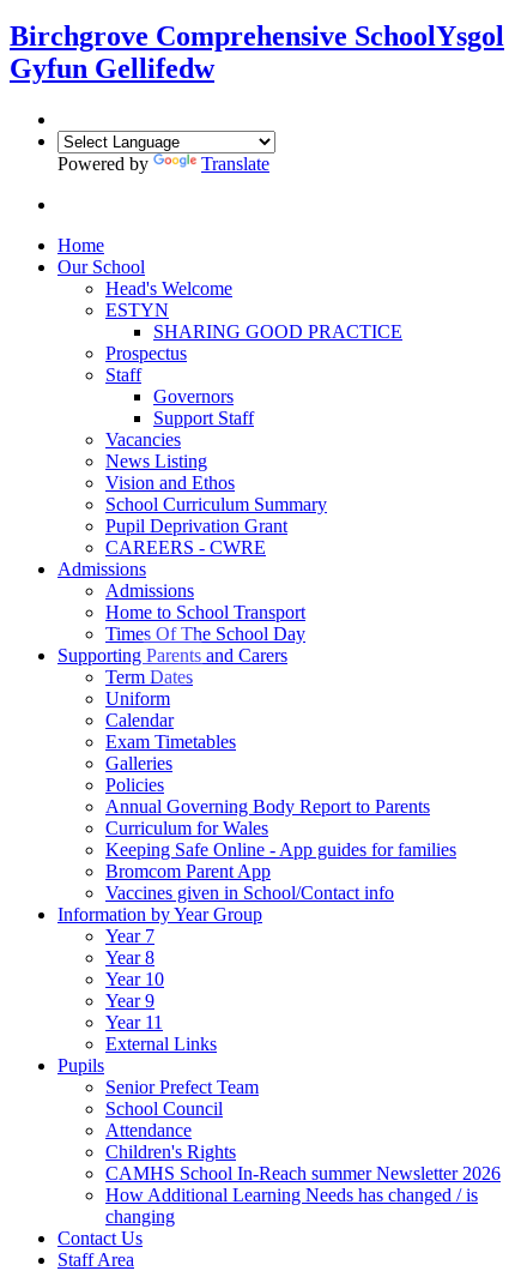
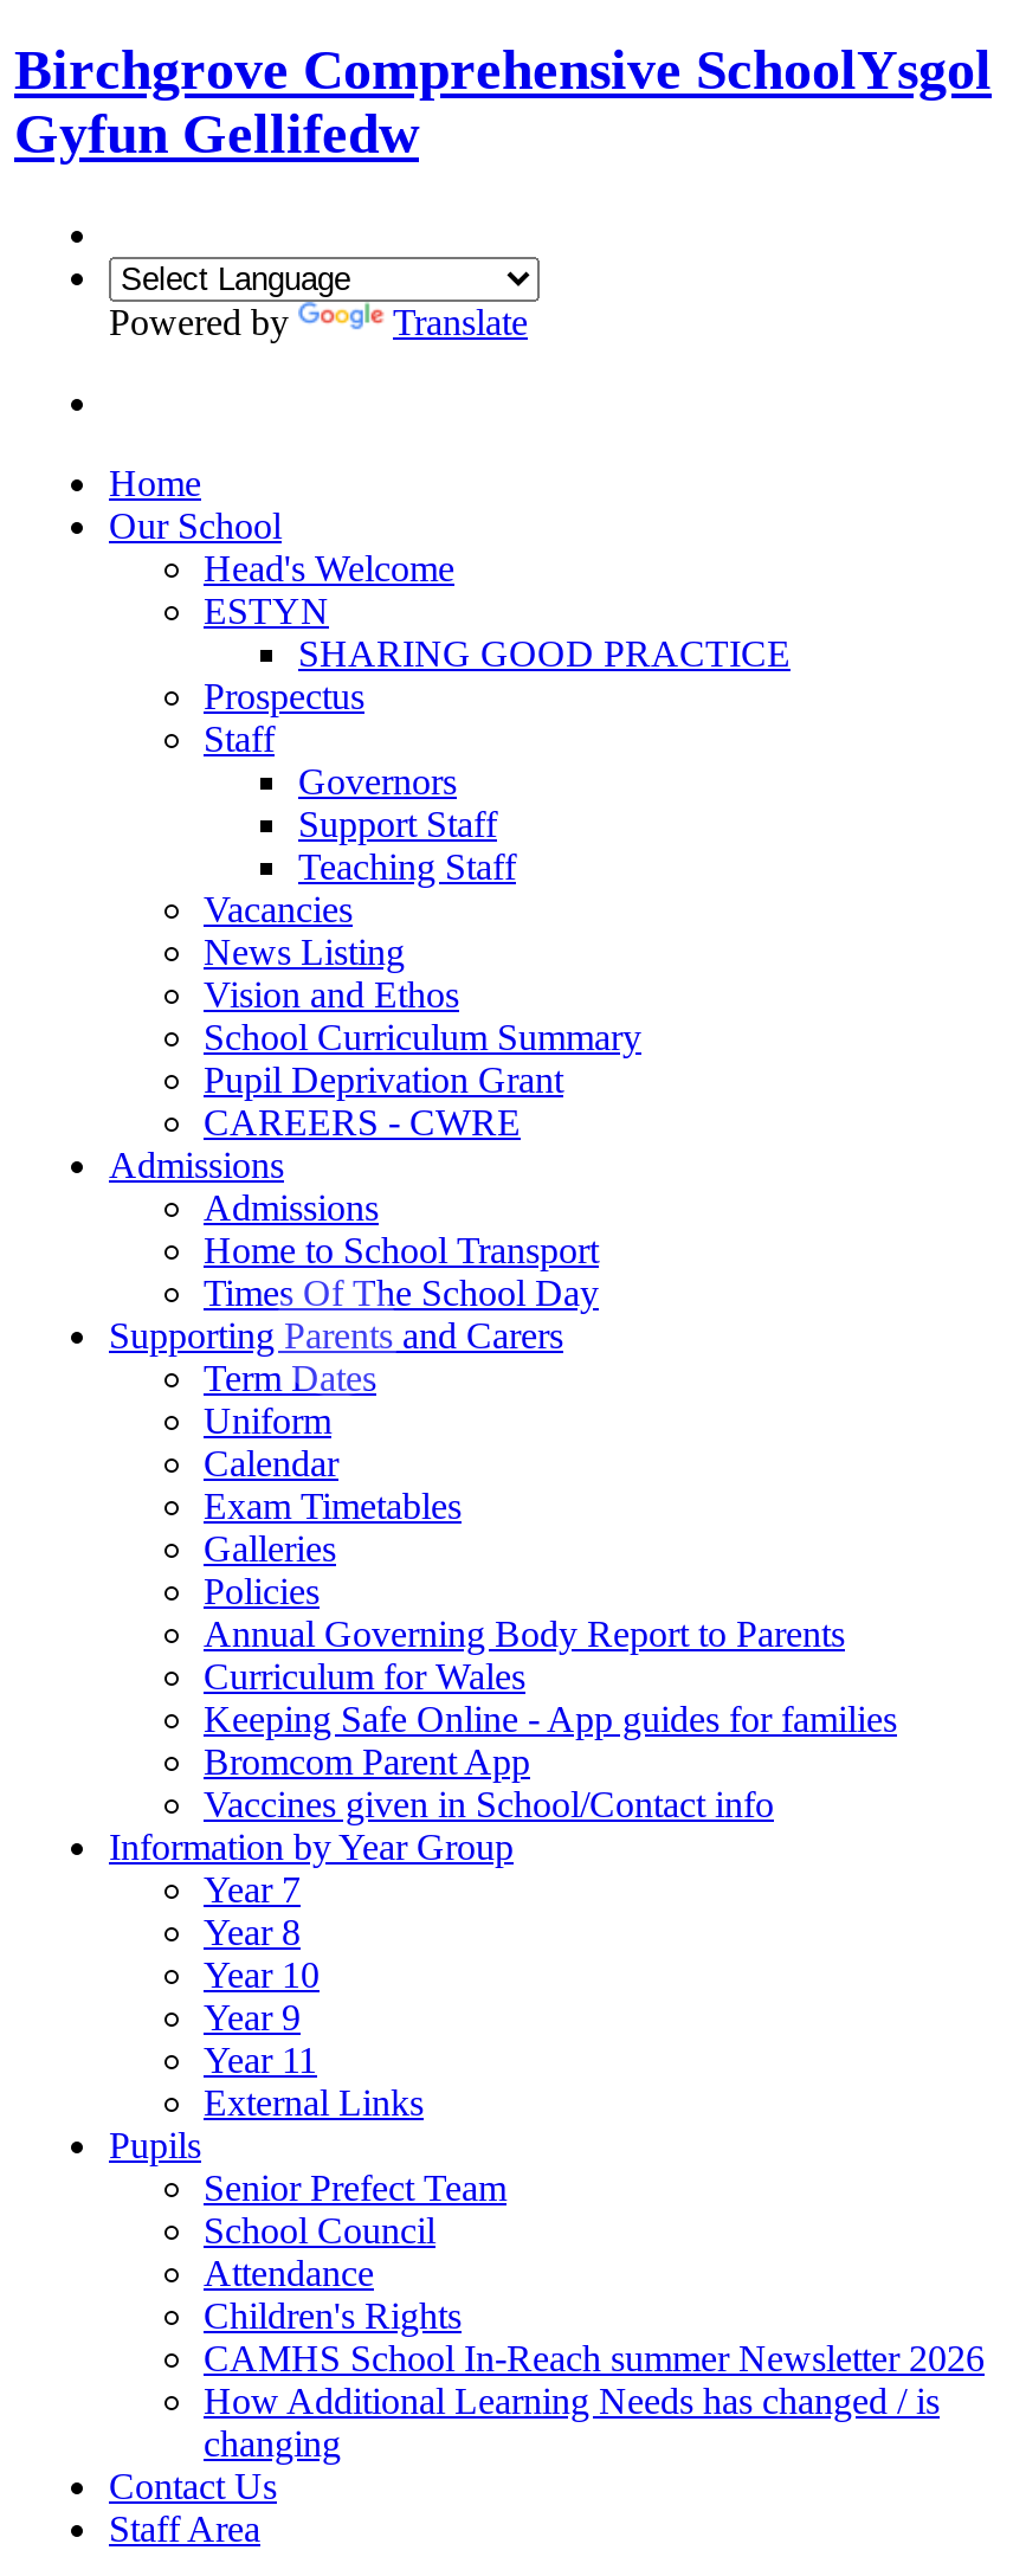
none -> [298,846,516,886] Teaching Staff

